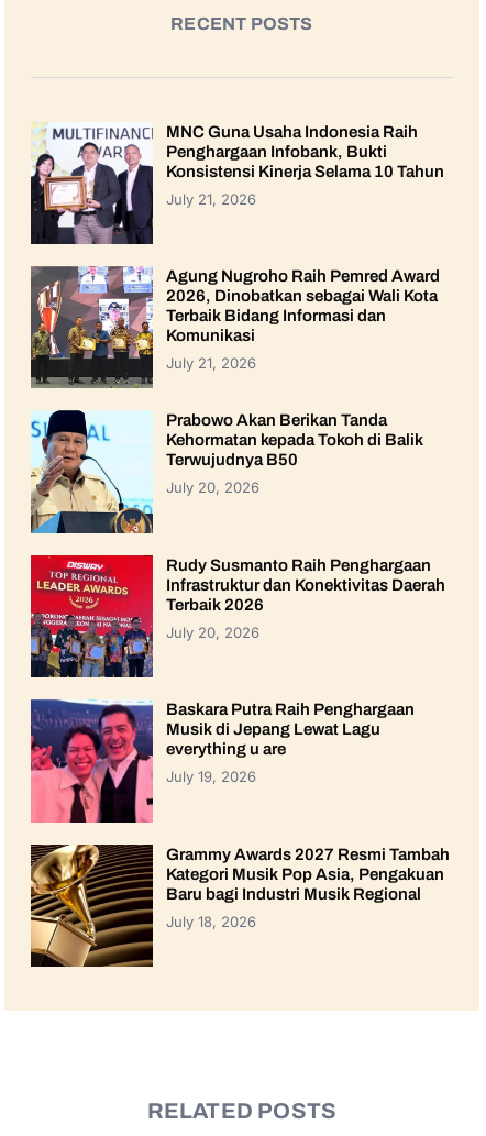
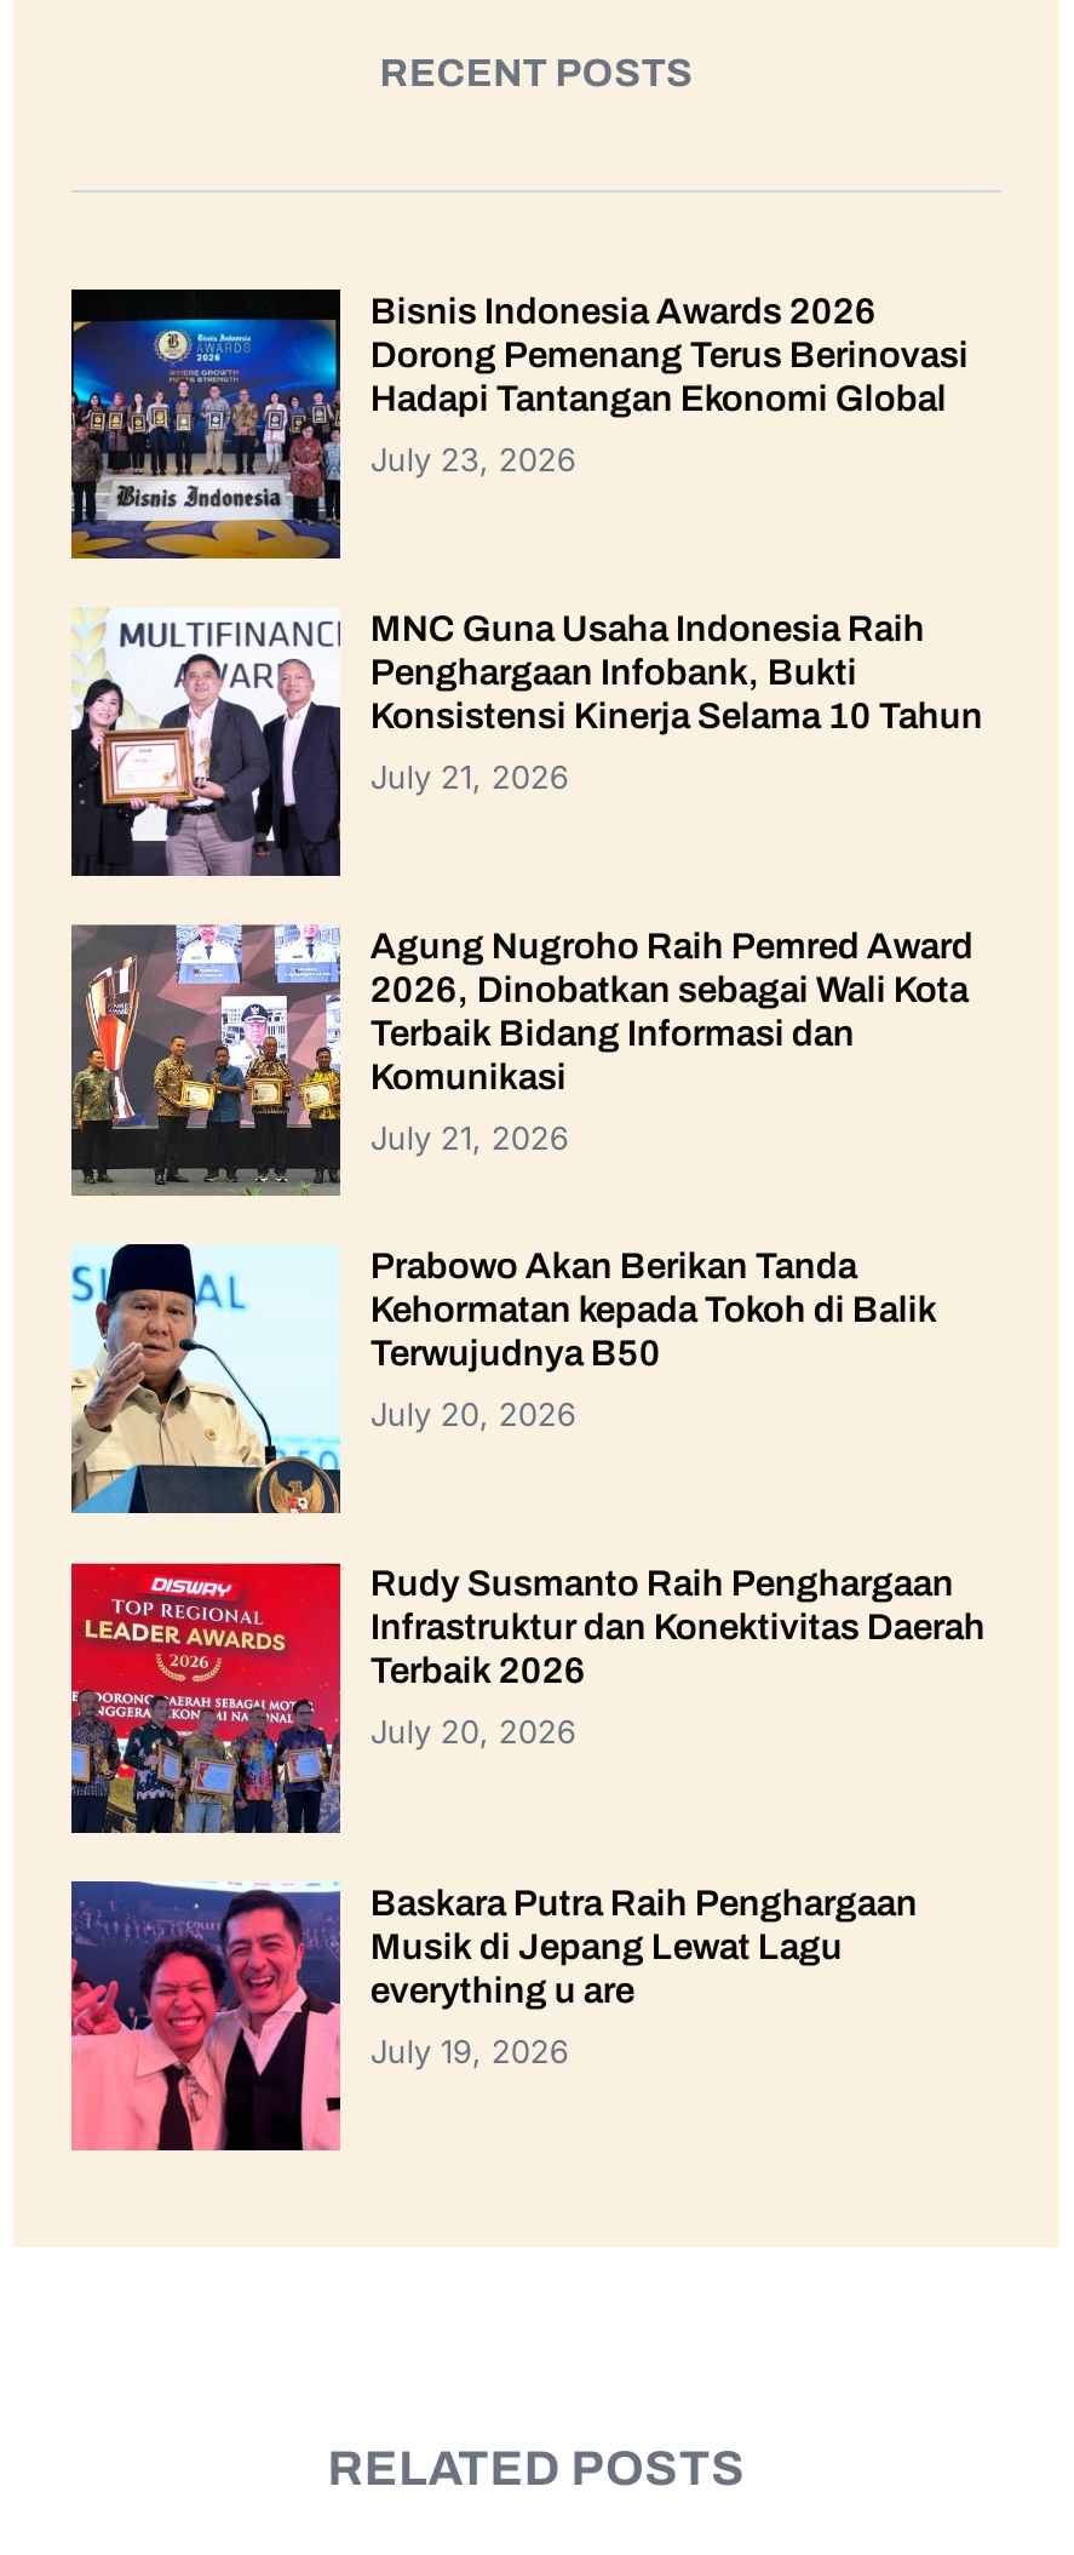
none -> [69,287,968,561] [image] | Bisnis Indonesia Awards 2026 | Dorong Pemenang Terus Berinovasi | Hadapi Tantangan Ekonomi Global | July 23, 2026
moved [29,122,446,785] -> [67,607,985,2069]: [image] | MNC Guna Usaha Indonesia Raih | Penghargaan Infobank, Bukti | ... | everything u are | July 19, 2026
[30,843,450,968] [image] | Grammy Awards 2027 Resmi Tambah | Kategori Musik Pop Asia, Pengakuan | Baru bagi Industri Musik Regional | July 18, 2026 -> none

